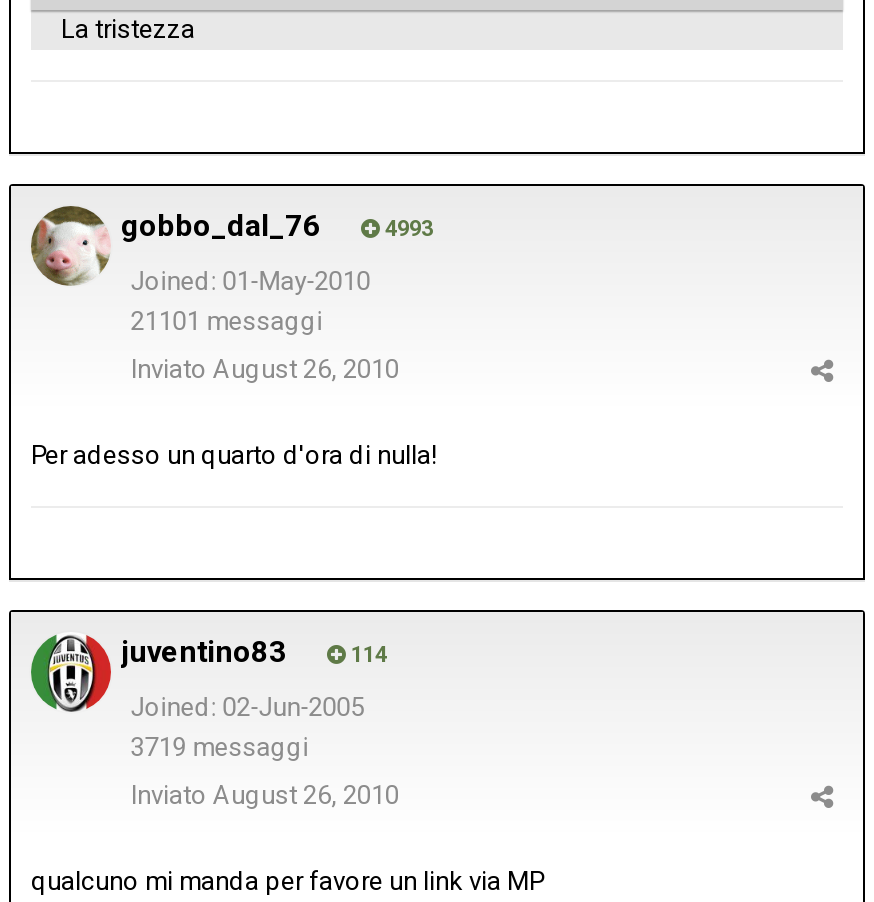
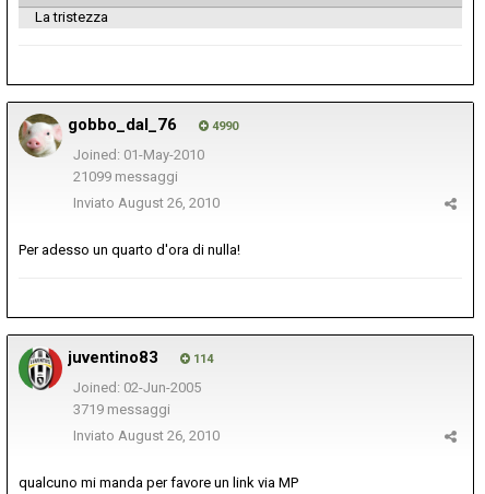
[379,216,433,242] 4993 -> [209,119,238,134] 4990
[131,307,323,337] 21101 messaggi -> [73,169,178,185] 21099 messaggi

